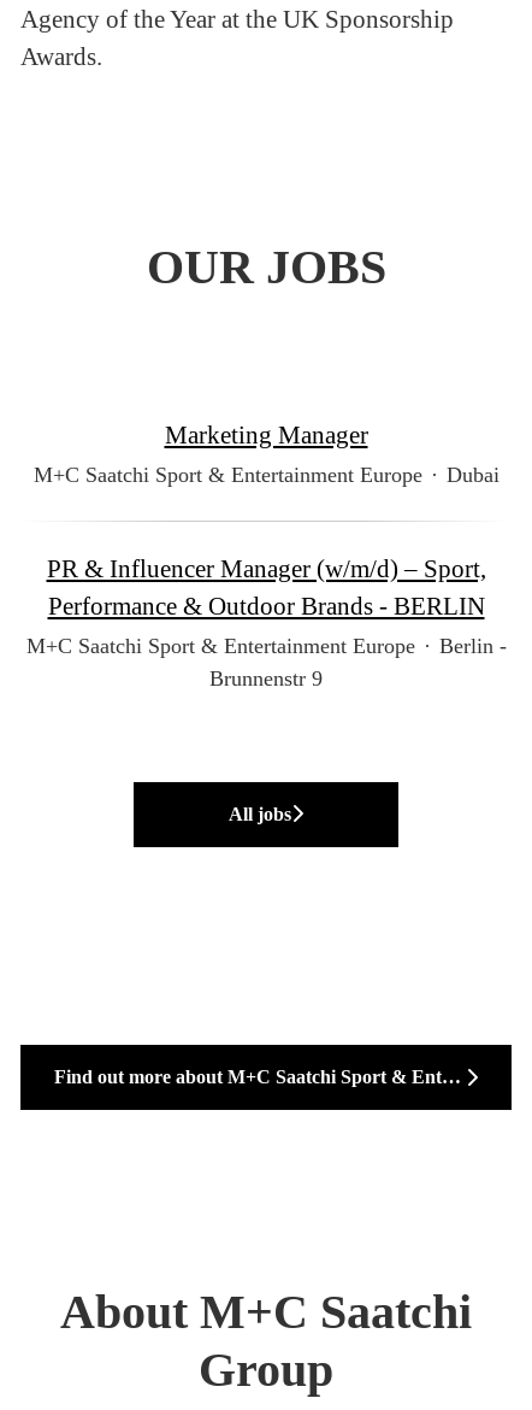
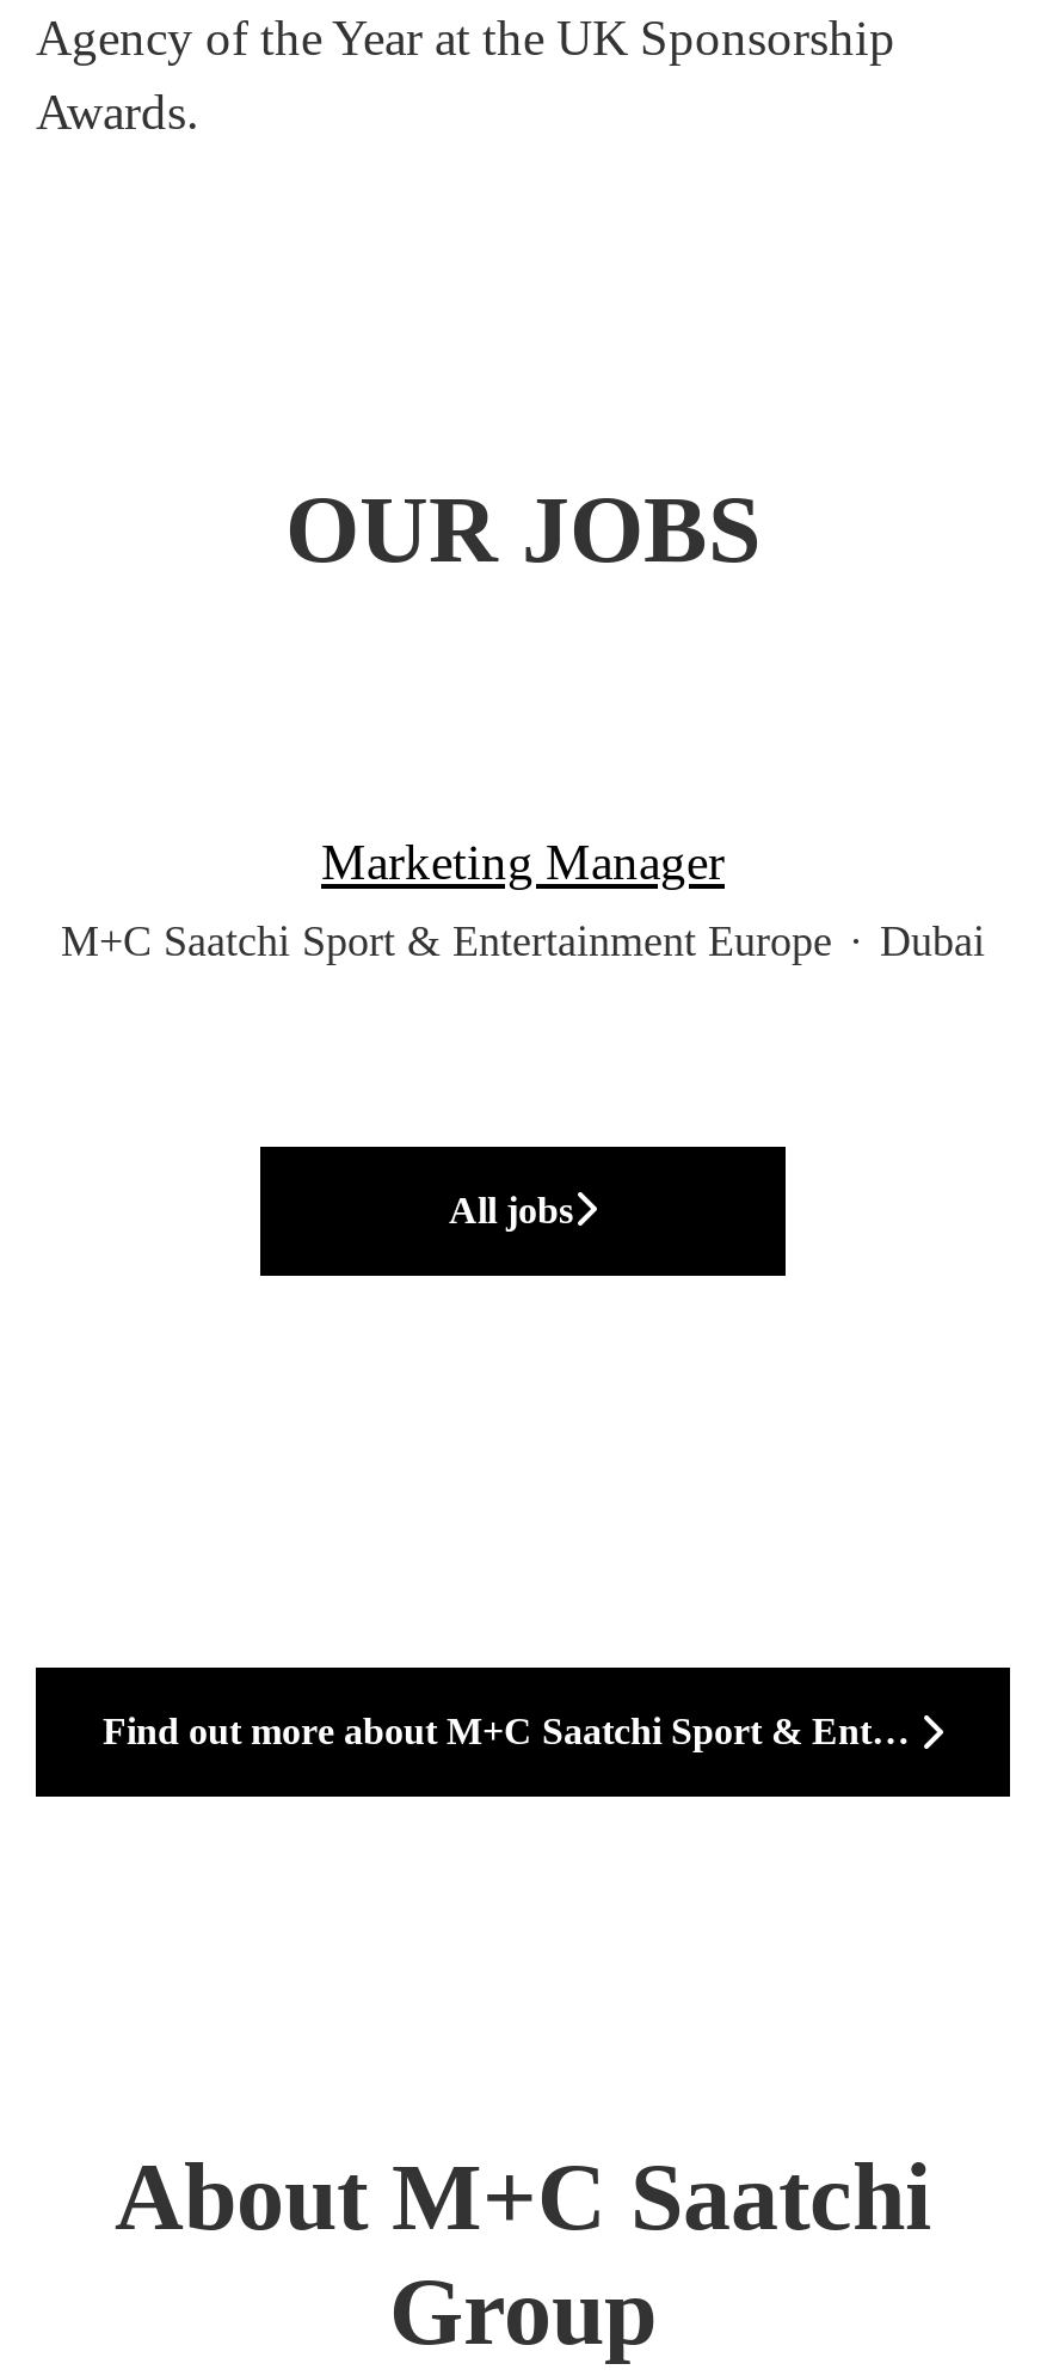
[26,554,506,690] PR & Influencer Manager (w/m/d) – Sport, | Performance & Outdoor Brands - BERLIN | M+C Saatchi Sport & Entertainment Europe · Berlin - | Brunnenstr 9 -> none

